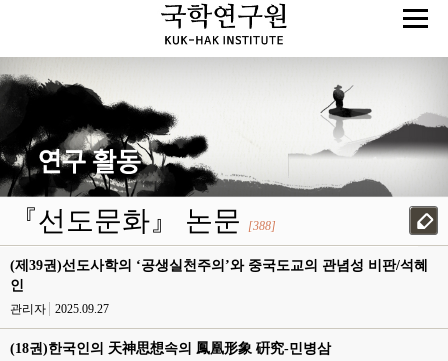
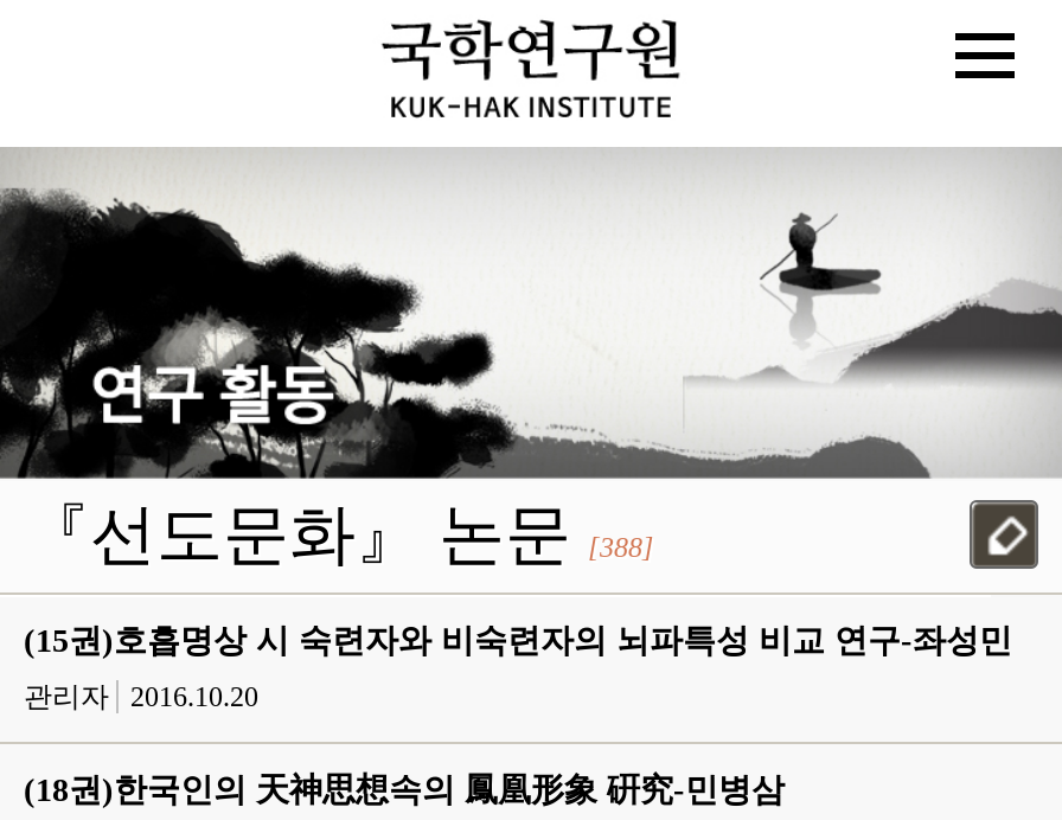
[10,258,428,293] (제39권)선도사학의 ‘공생실천주의’와 중국도교의 관념성 비판/석혜 | 인 -> [24,623,1012,659] (15권)호흡명상 시 숙련자와 비숙련자의 뇌파특성 비교 연구-좌성민
[10,302,109,316] 관리자 2025.09.27 -> [24,680,258,713] 관리자 2016.10.20

